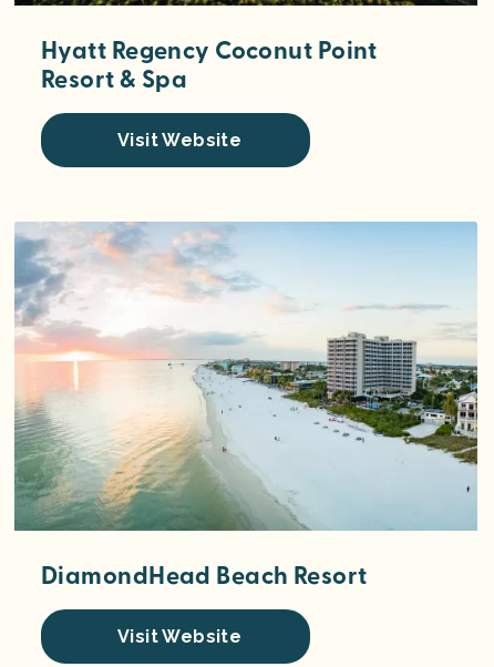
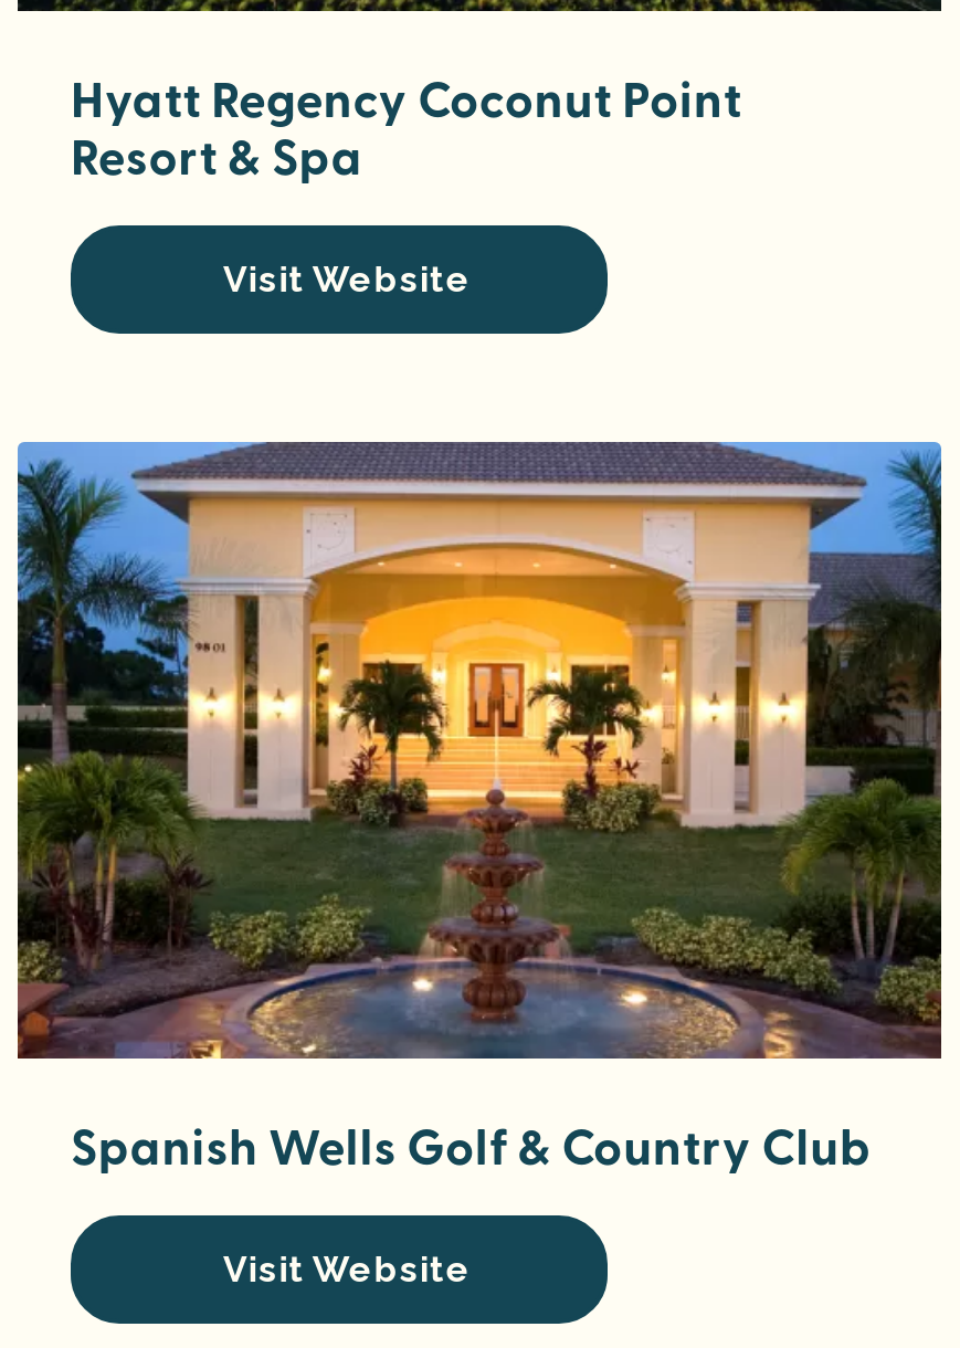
[13,222,478,592] [image] | DiamondHead Beach Resort -> [15,440,943,1180] [image] | Spanish Wells Golf & Country Club

